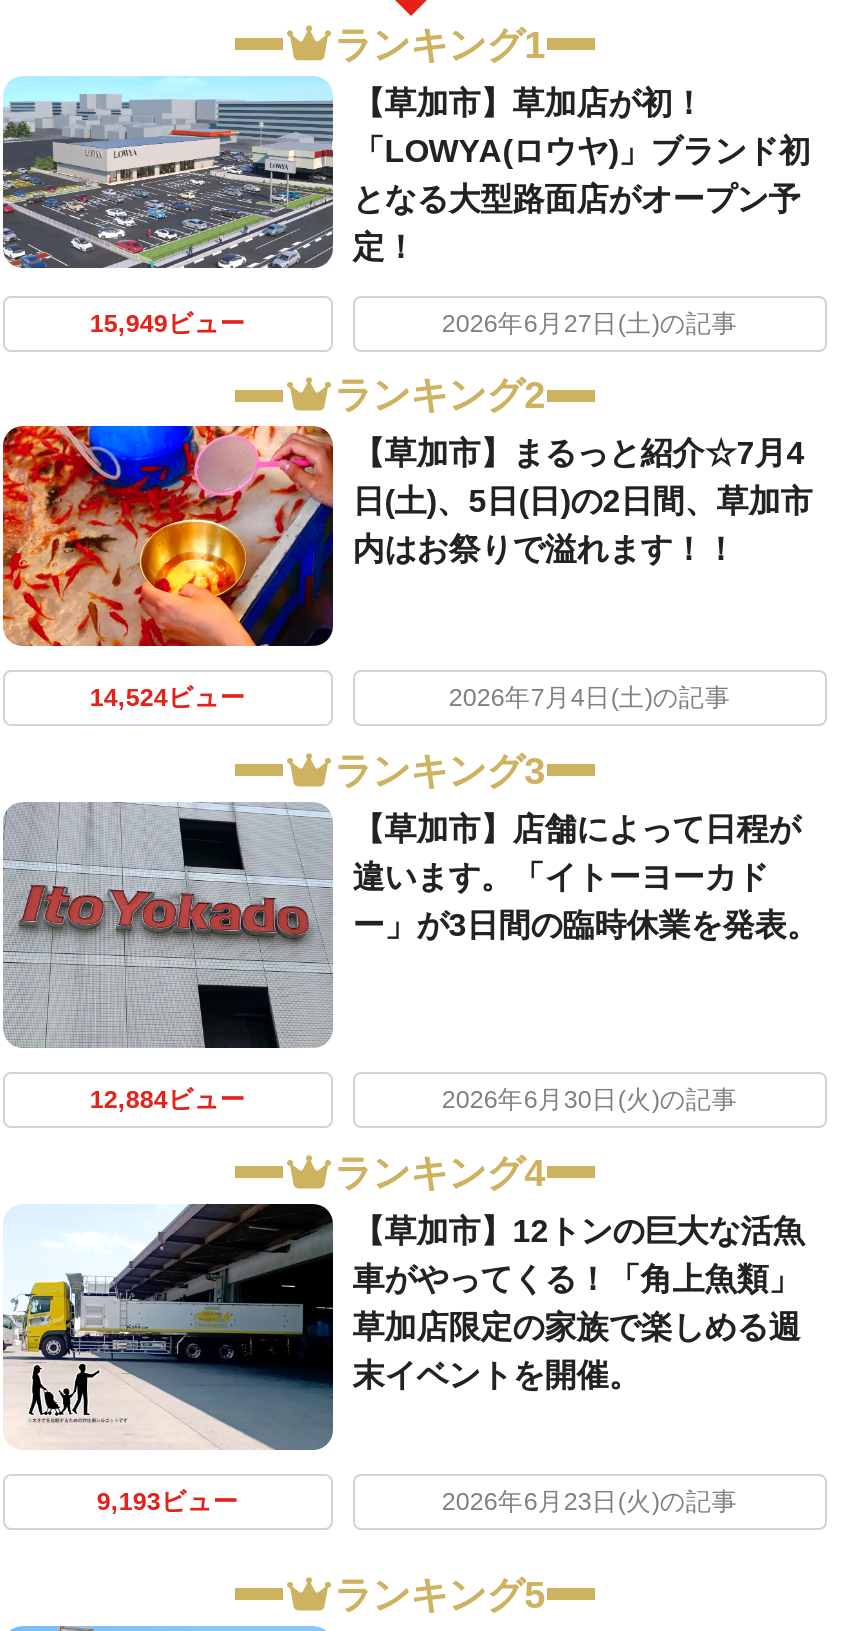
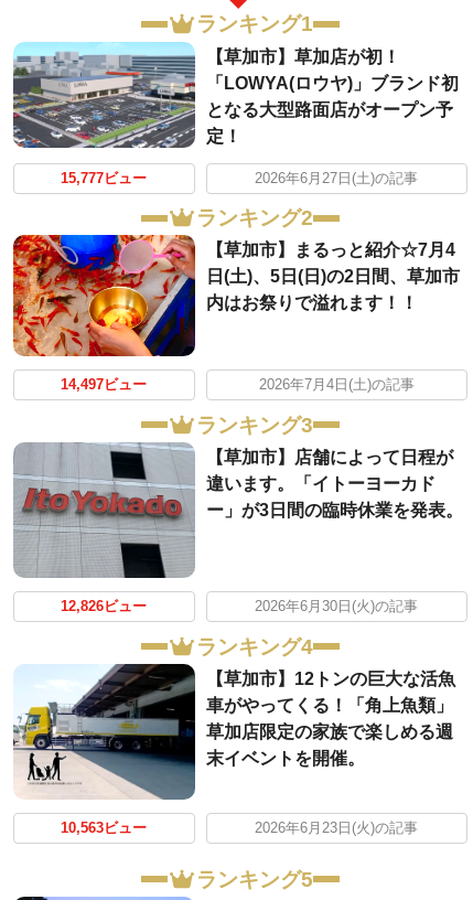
[90,309,246,337] 15,949ビュー -> [61,171,147,186] 15,777ビュー
[90,684,246,712] 14,524ビュー -> [61,377,147,393] 14,497ビュー
[90,1086,246,1114] 12,884ビュー -> [61,599,147,615] 12,826ビュー
[97,1488,239,1516] 9,193ビュー -> [61,821,147,836] 10,563ビュー

